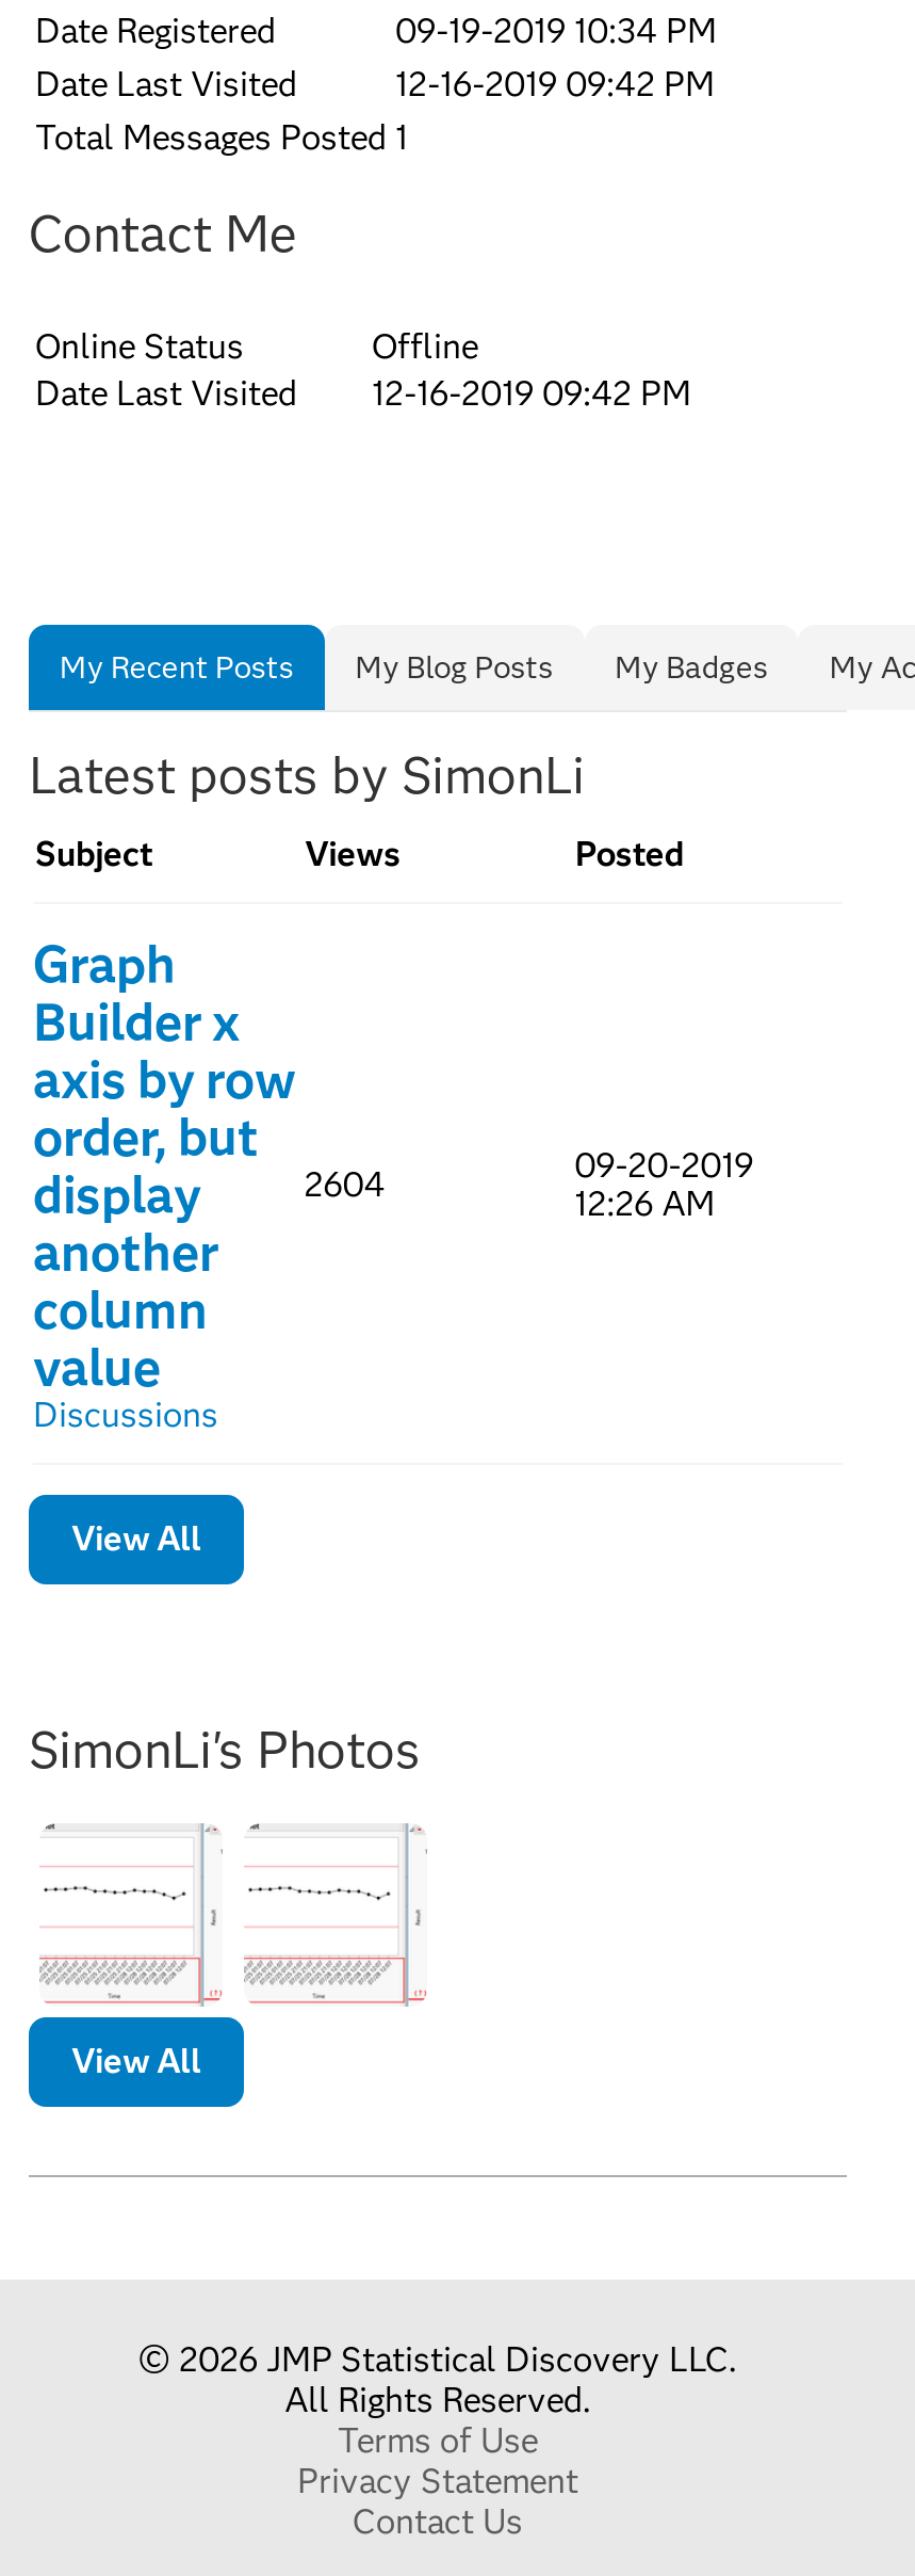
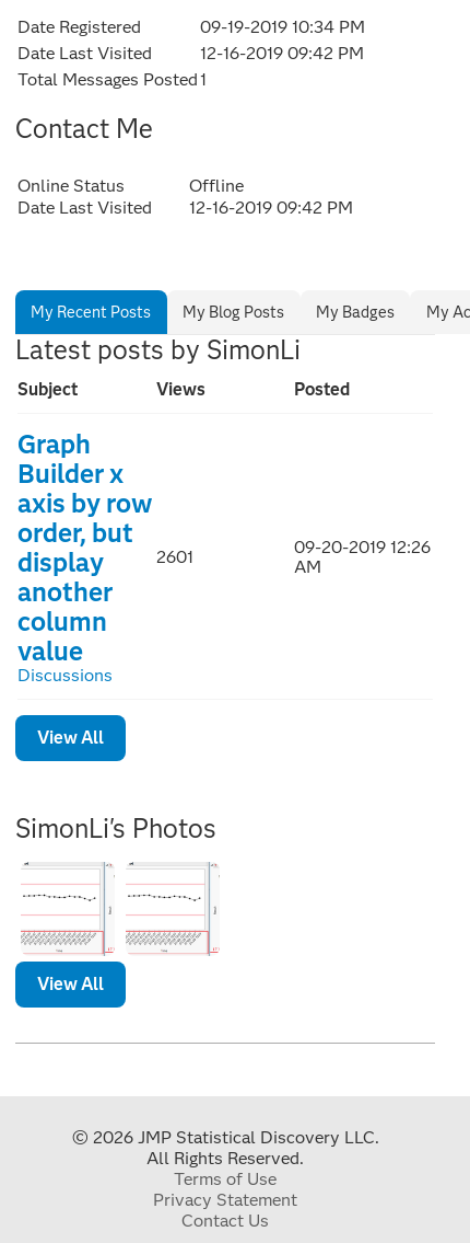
[304,1145,753,1224] 2604 | 09-20-2019 | 12:26 AM -> [156,537,431,577] 2601 | 09-20-2019 12:26 | AM

